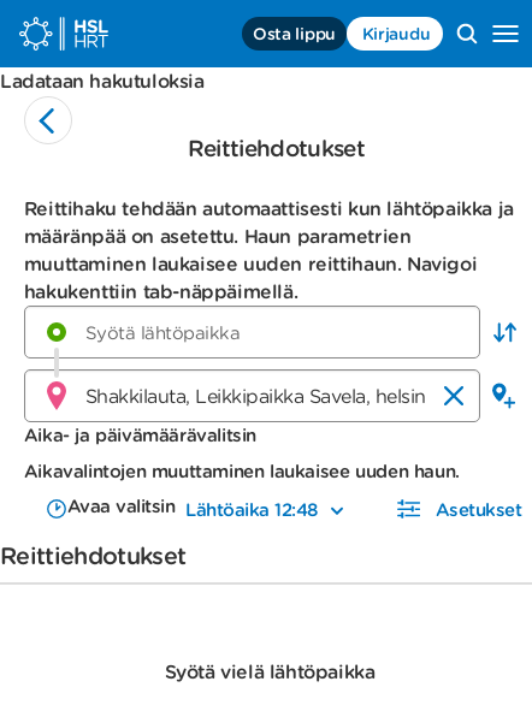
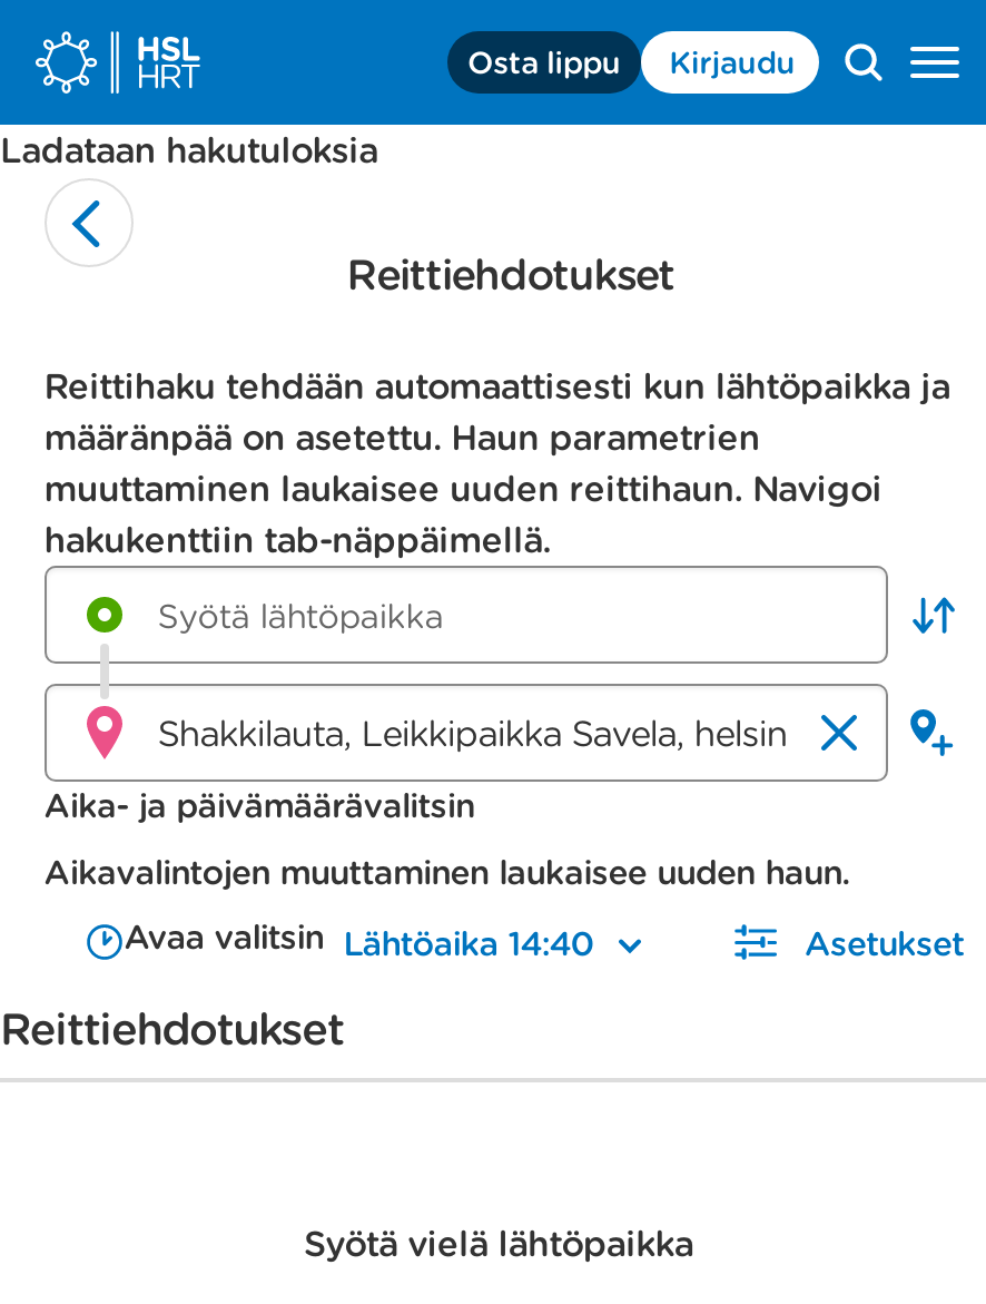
[67,496,317,521] Avaa valitsin Lähtöaika 12:48 -> [124,918,594,965] Avaa valitsin Lähtöaika 14:40

